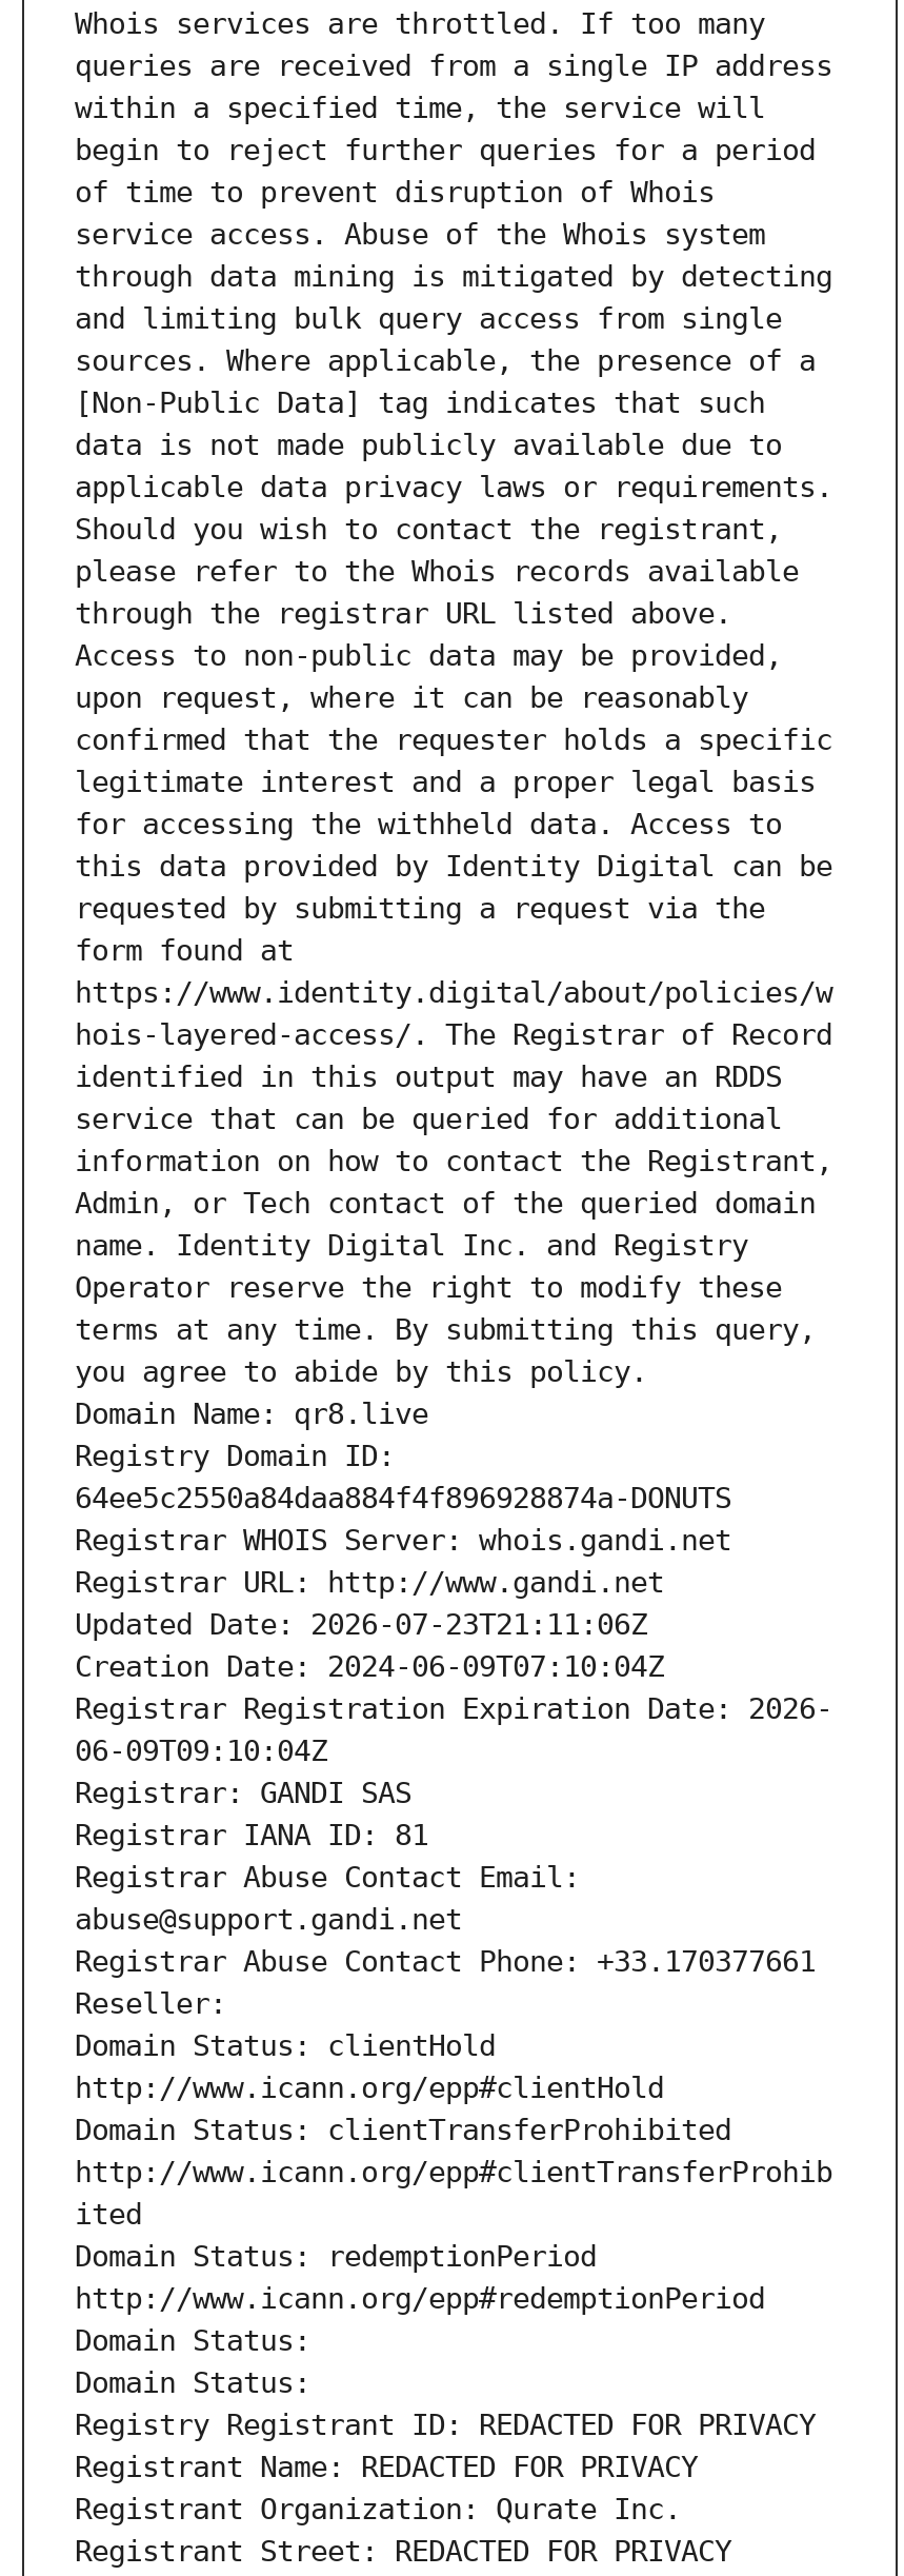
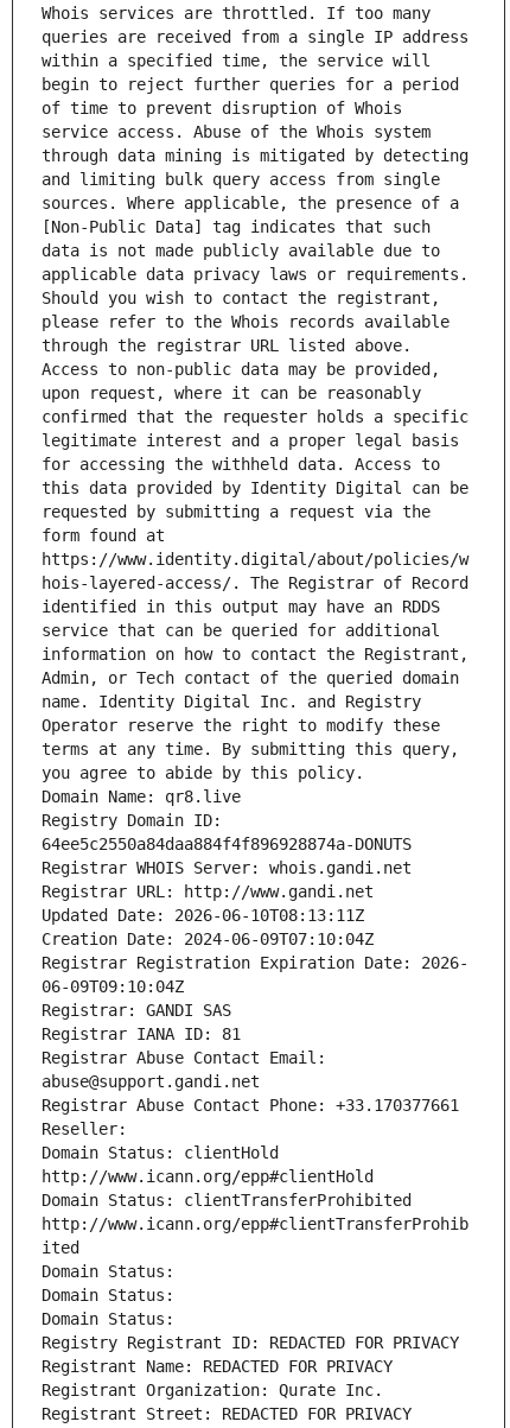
[75,1608,647,1642] Updated Date: 2026-07-23T21:11:06Z -> [42,906,364,925] Updated Date: 2026-06-10T08:13:11Z
[75,2240,765,2316] Domain Status: redemptionPeriod | http://www.icann.org/epp#redemptionPeriod -> [42,1262,184,1281] Domain Status:

